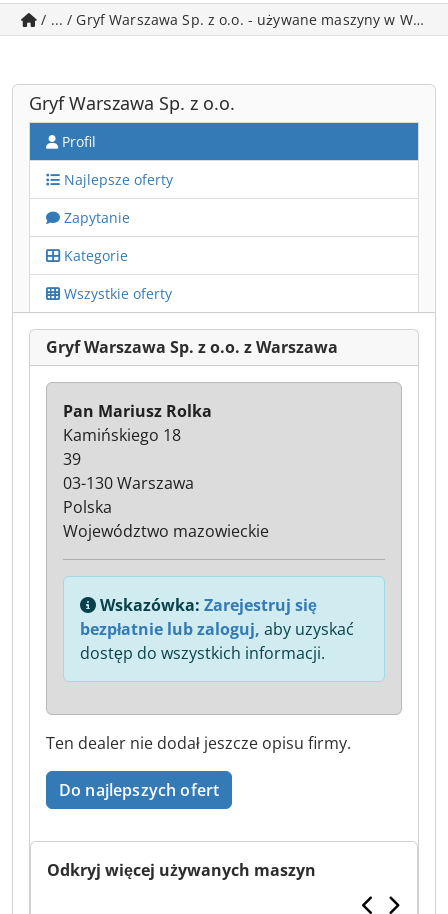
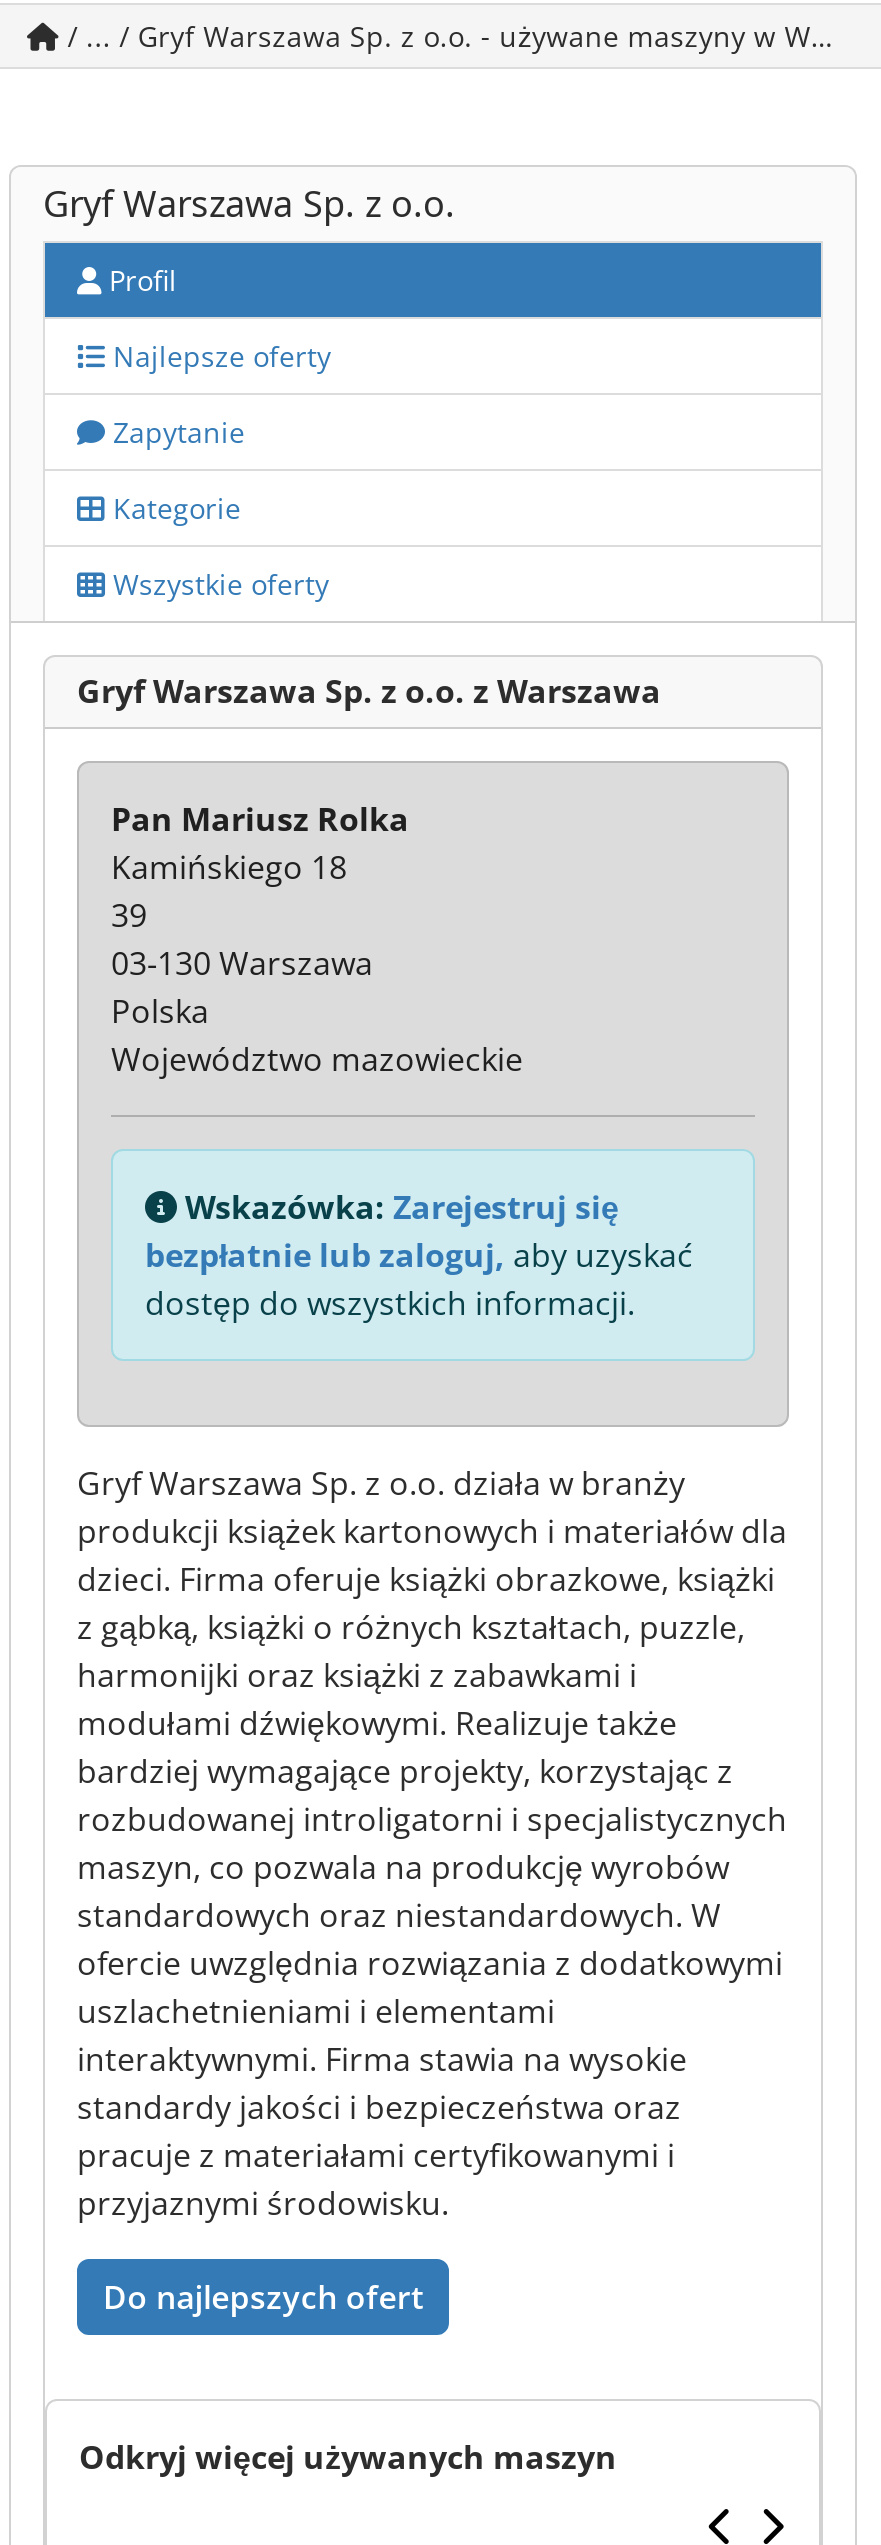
[46,732,351,754] Ten dealer nie dodał jeszcze opisu firmy. -> [77,1461,787,2225] Gryf Warszawa Sp. z o.o. działa w branży | produkcji książek kartonowych i materiałów dla | dzieci. Firma oferuje książki obrazkowe, książki | z gąbką, książki o różnych kształtach, puzzle, | harmonijki oraz książki z zabawkami i | modułami dźwiękowymi. Realizuje także | bardziej wymagające projekty, korzystając z | rozbudowanej introligatorni i specjalistycznych | maszyn, co pozwala na produkcję wyrobów | standardowych oraz niestandardowych. W | ofercie uwzględnia rozwiązania z dodatkowymi | uszlachetnieniami i elementami | interaktywnymi. Firma stawia na wysokie | standardy jakości i bezpieczeństwa oraz | pracuje z materiałami certyfikowanymi i | przyjaznymi środowisku.

